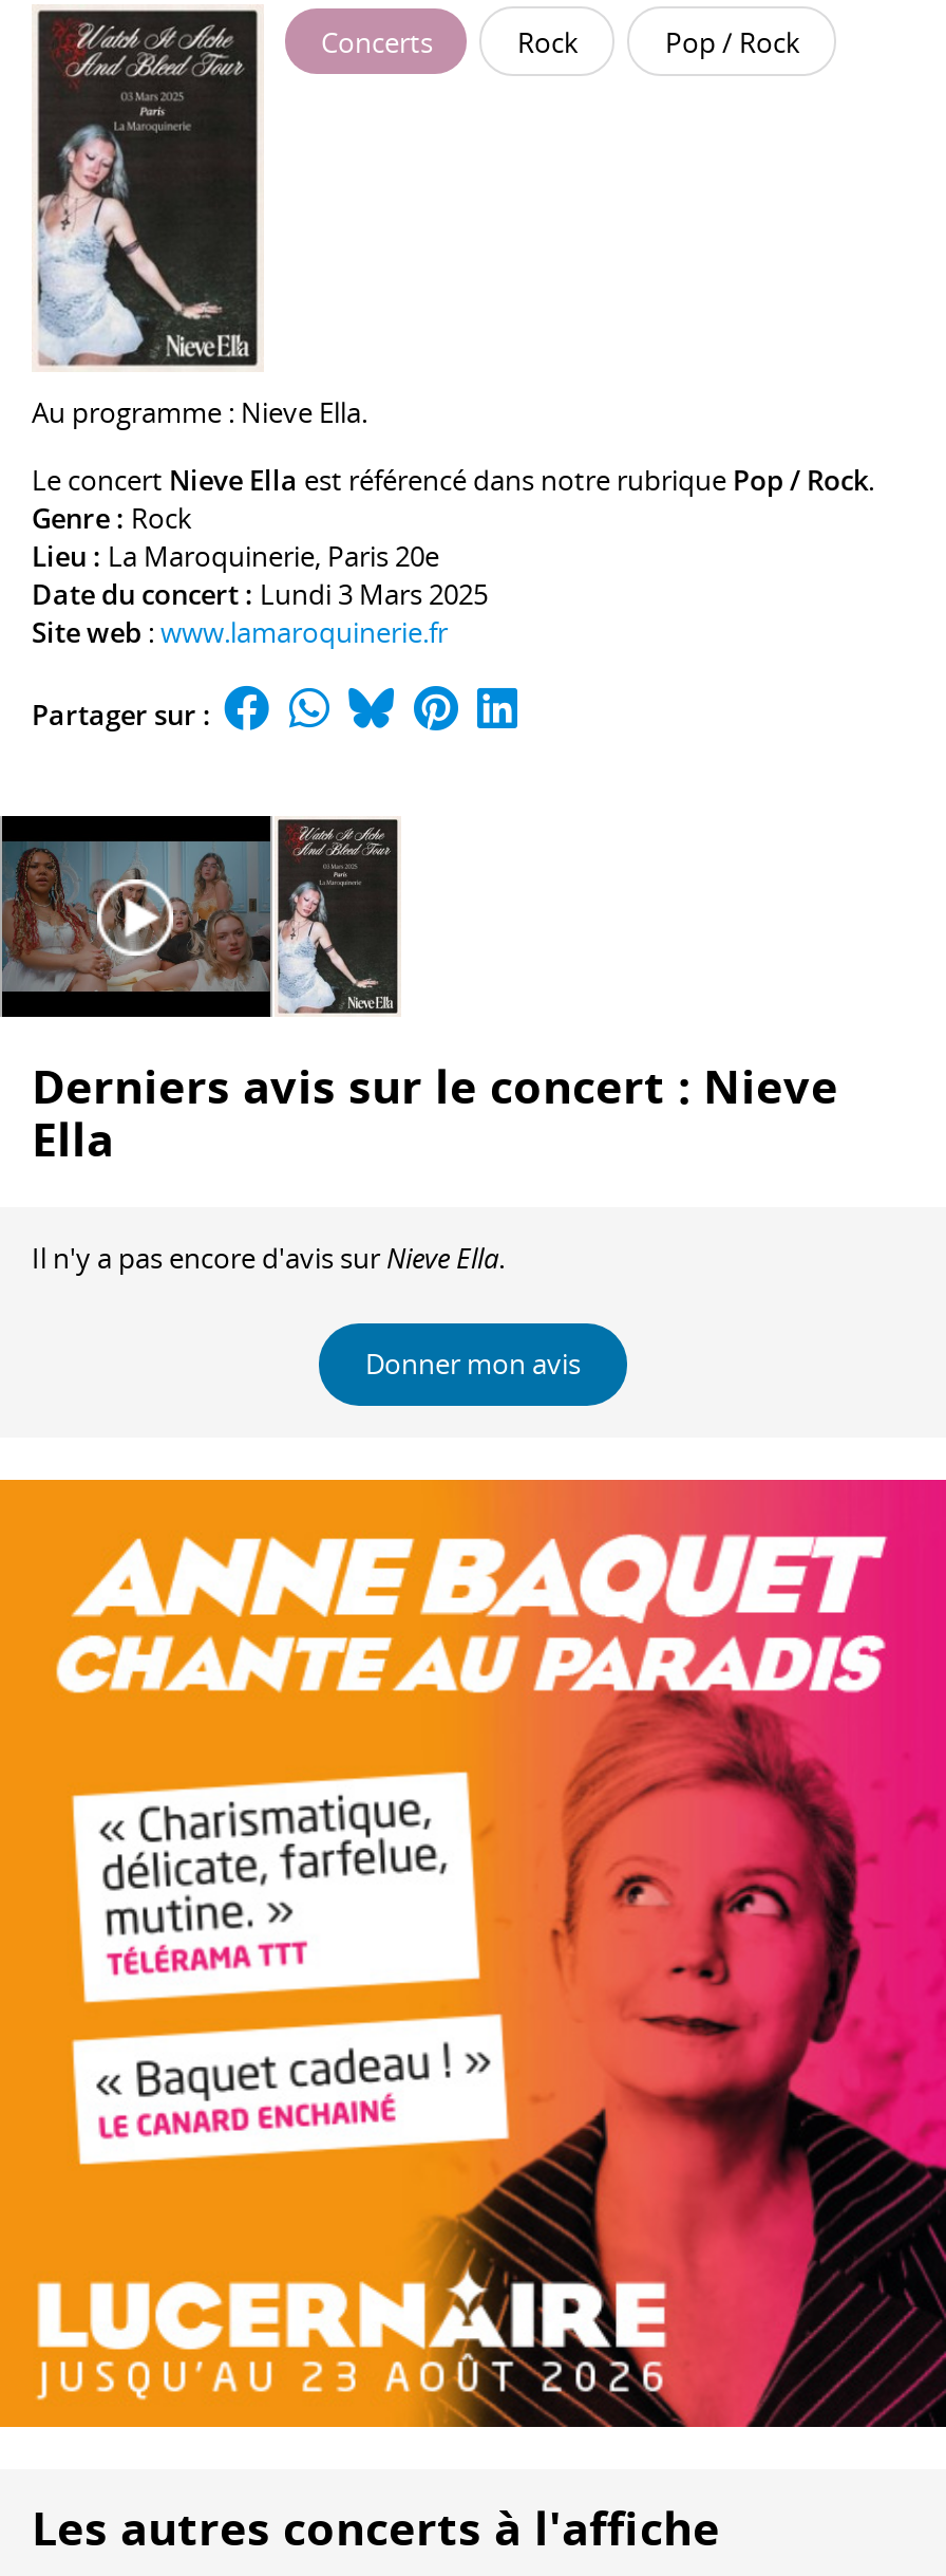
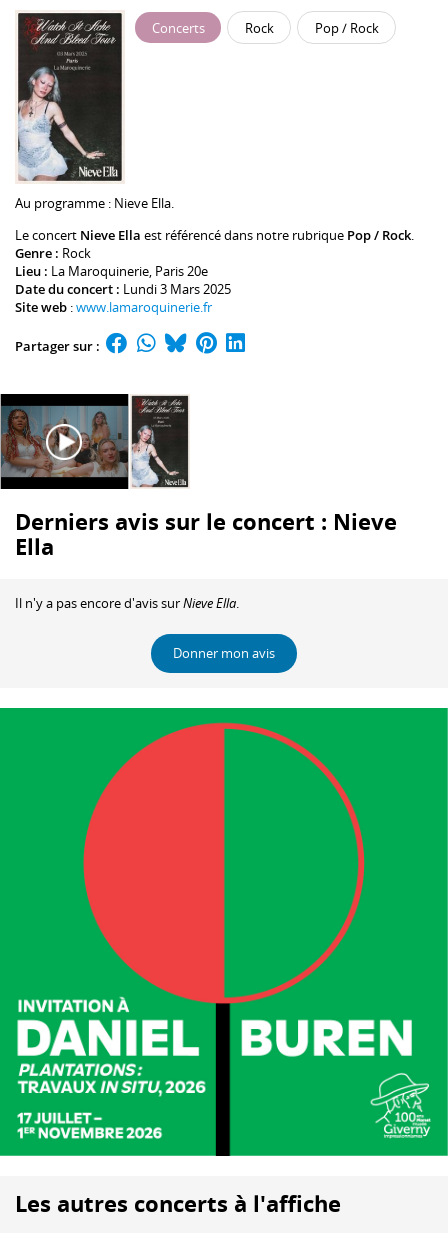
[6,1478,940,2429] [image] -> [3,707,445,1157] [image]

